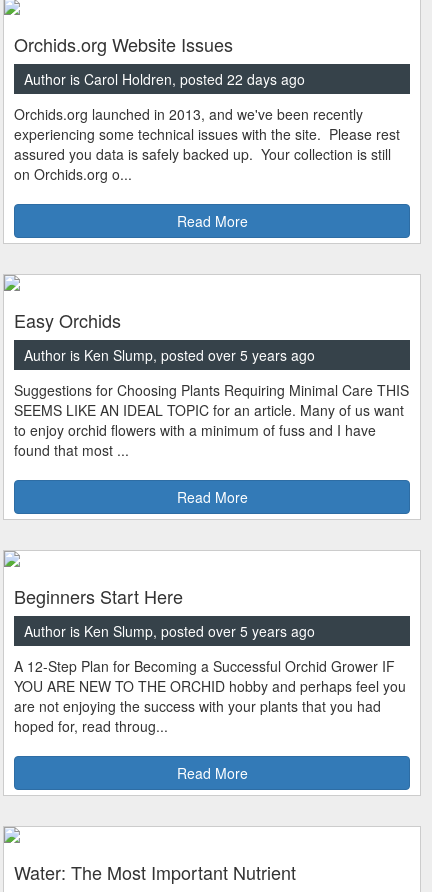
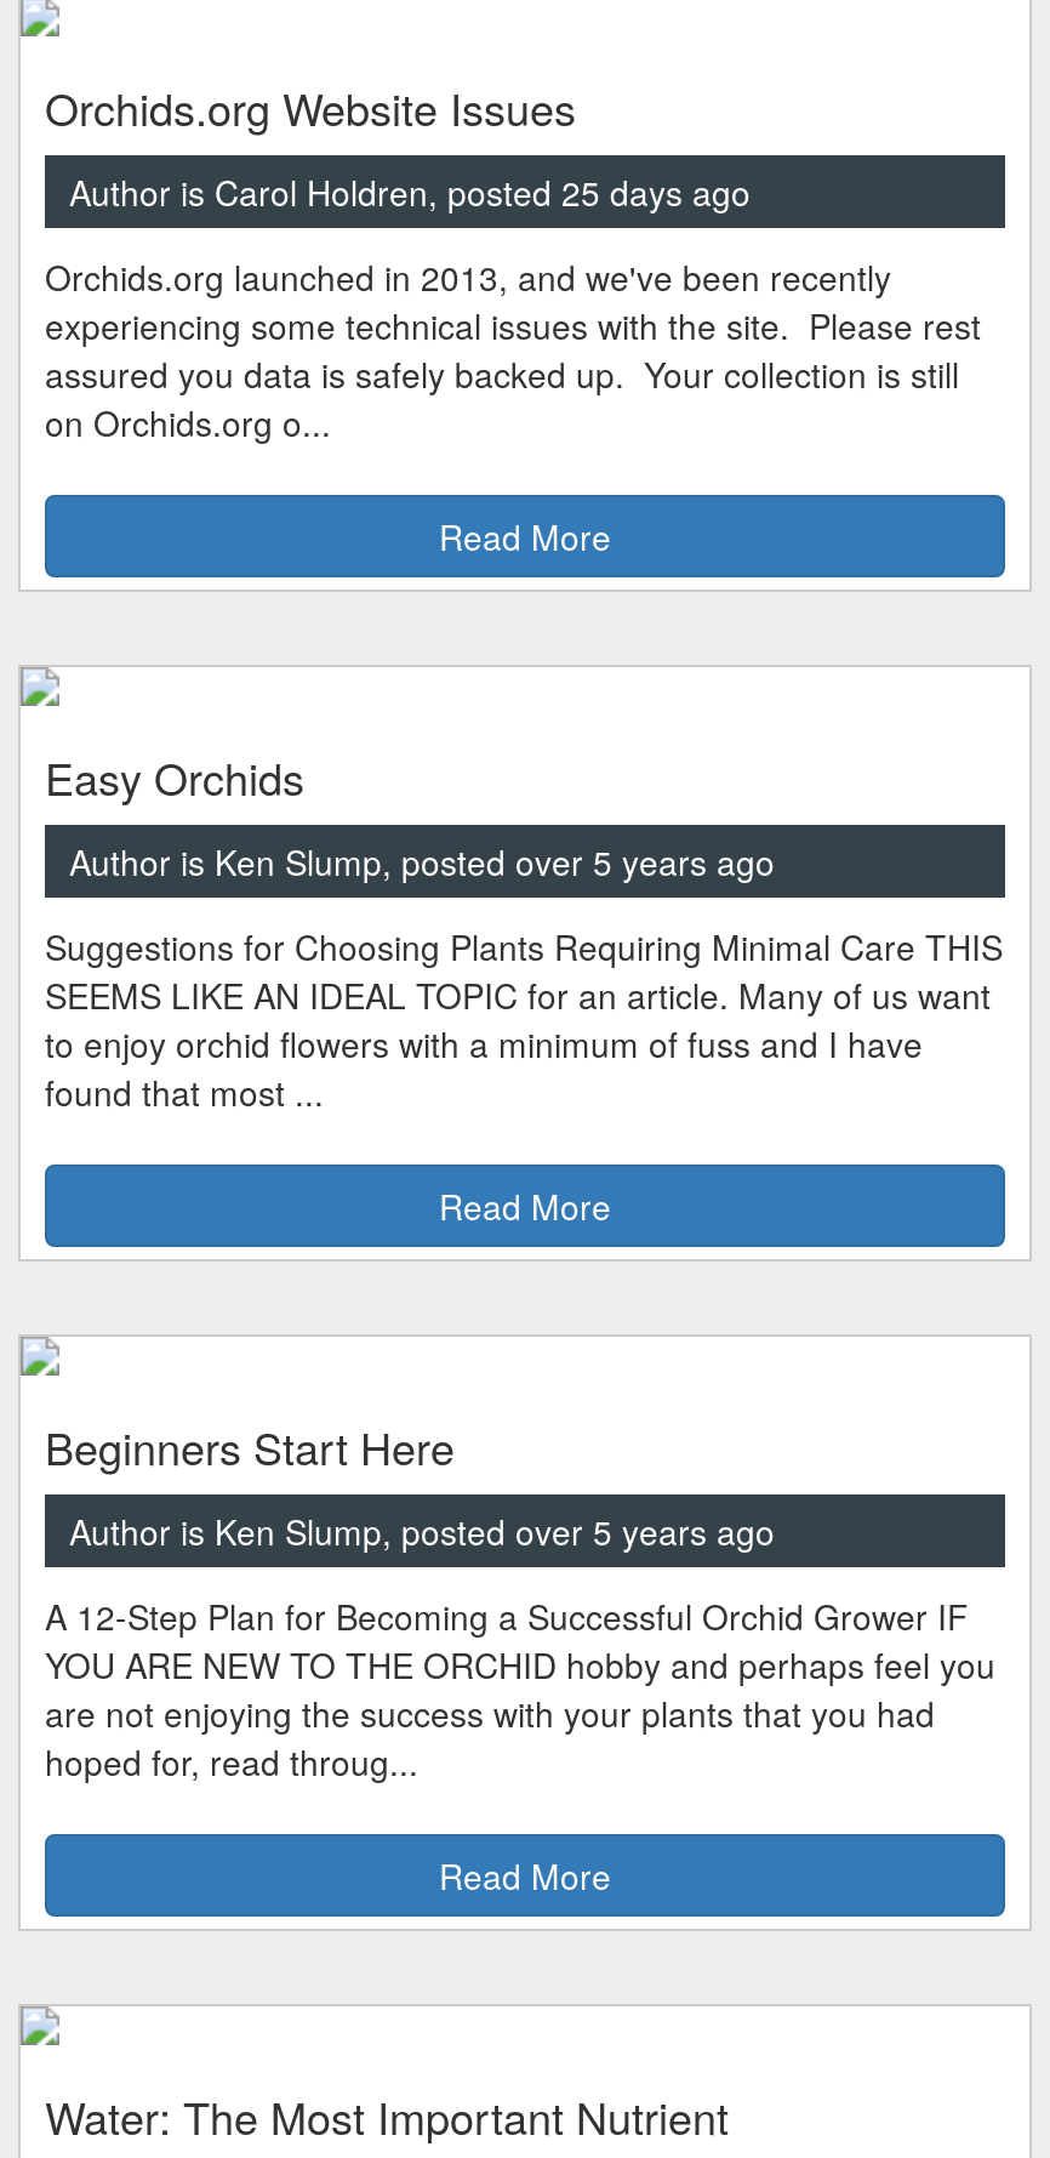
[24,69,305,89] Author is Carol Holdren, posted 22 days ago -> [69,167,751,215] Author is Carol Holdren, posted 25 days ago

